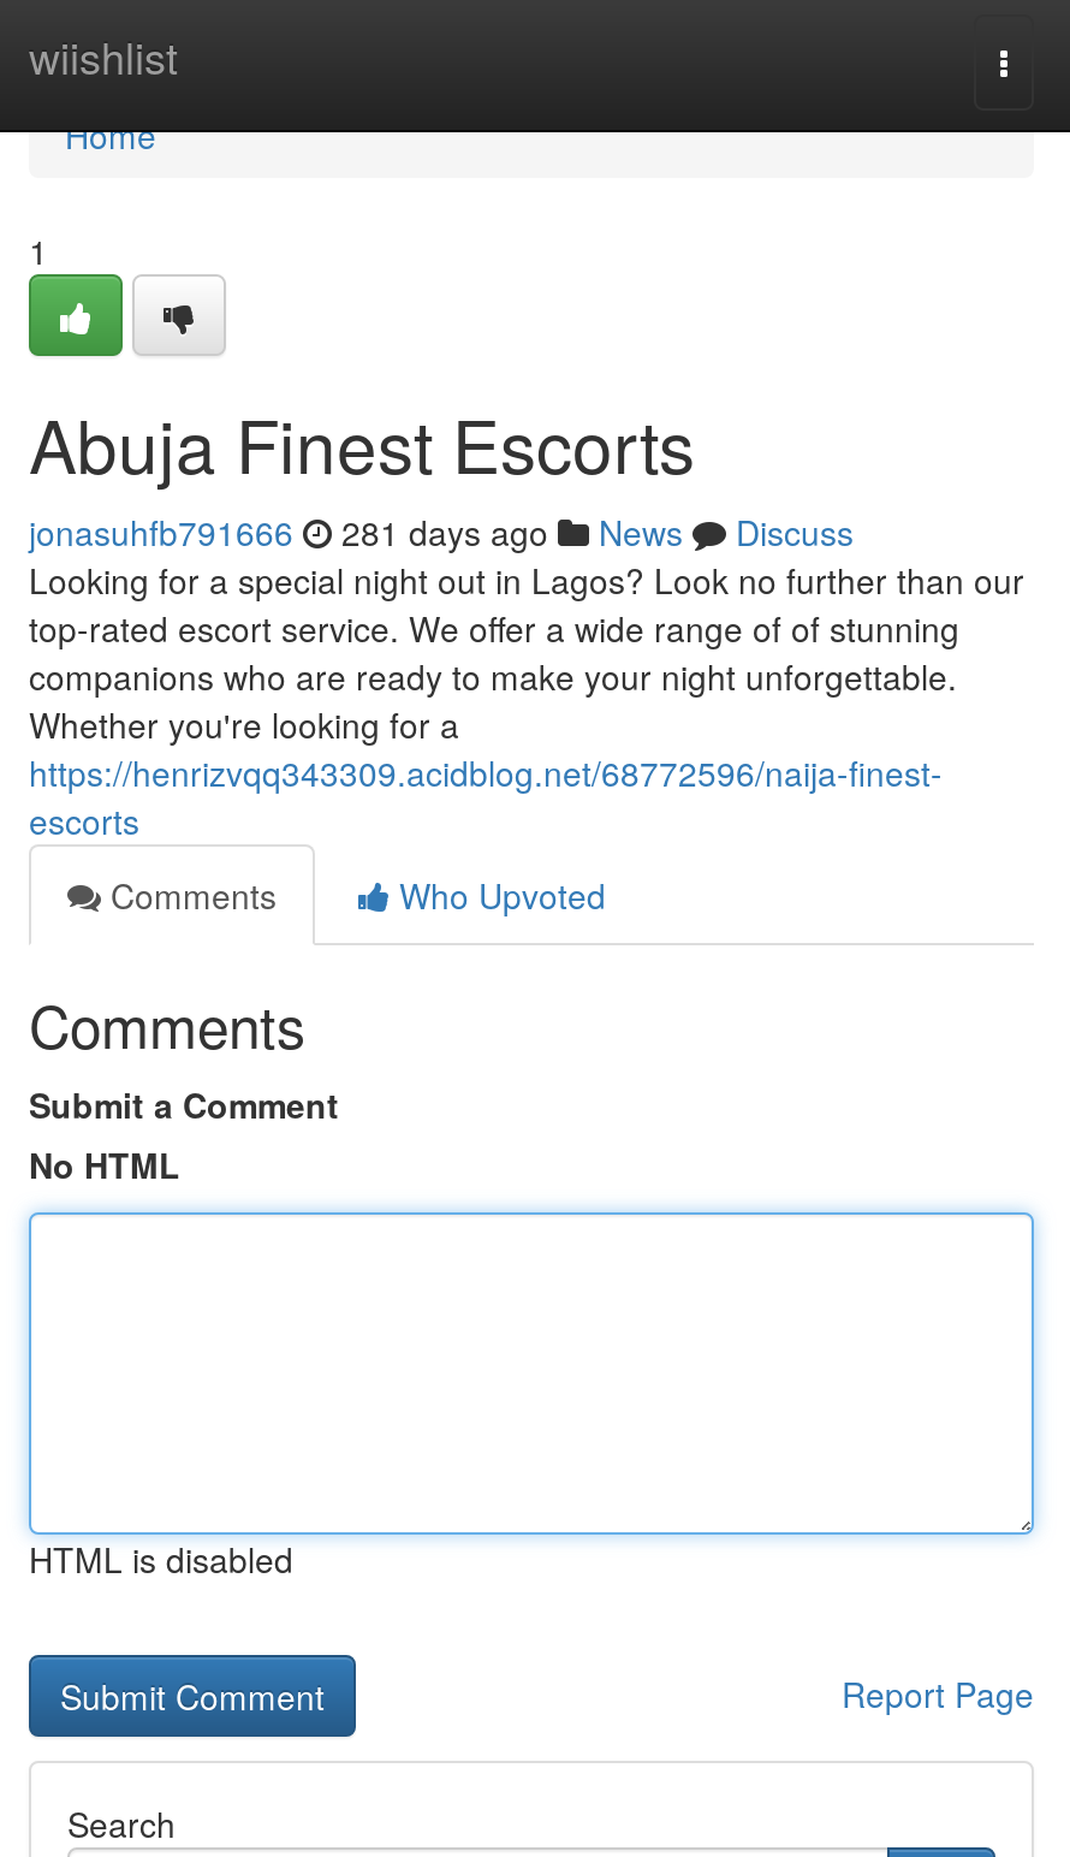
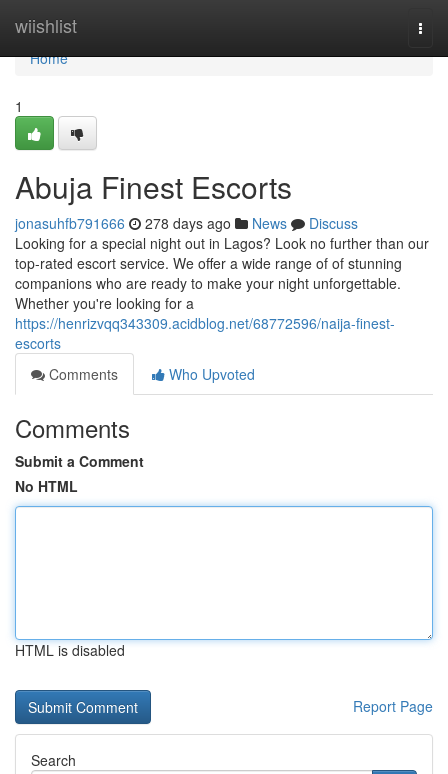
[29,508,854,556] jonasuhfb791666 281 days ago News Discuss -> [15,213,358,233] jonasuhfb791666 278 days ago News Discuss

